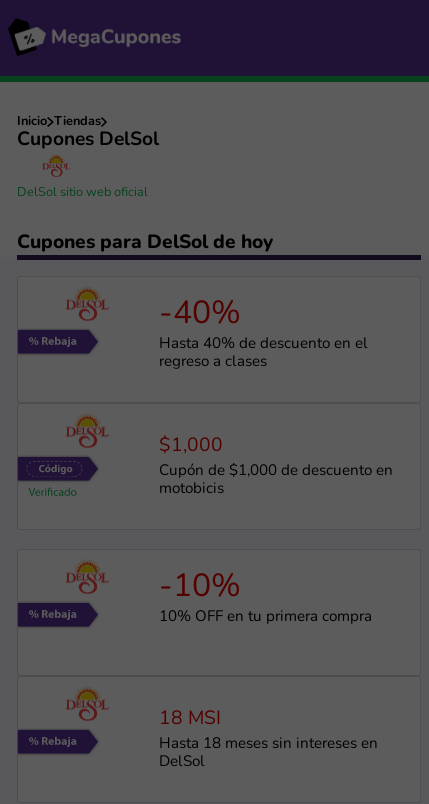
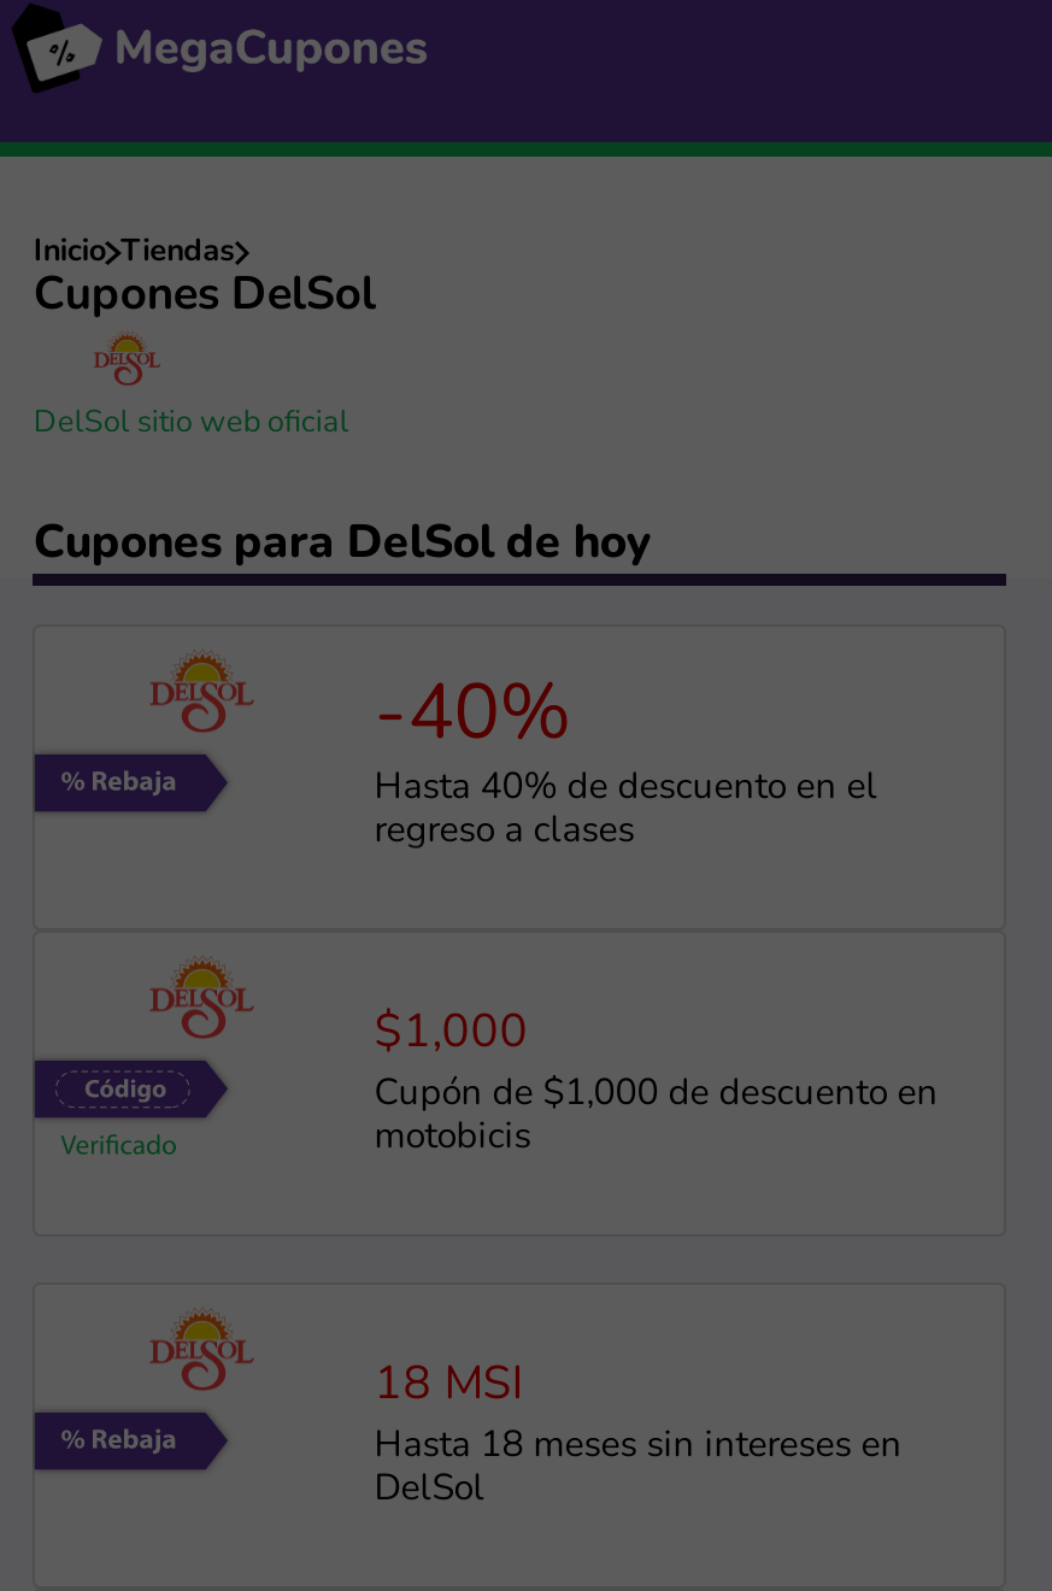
[159,572,372,625] -10% | 10% OFF en tu primera compra -> none

